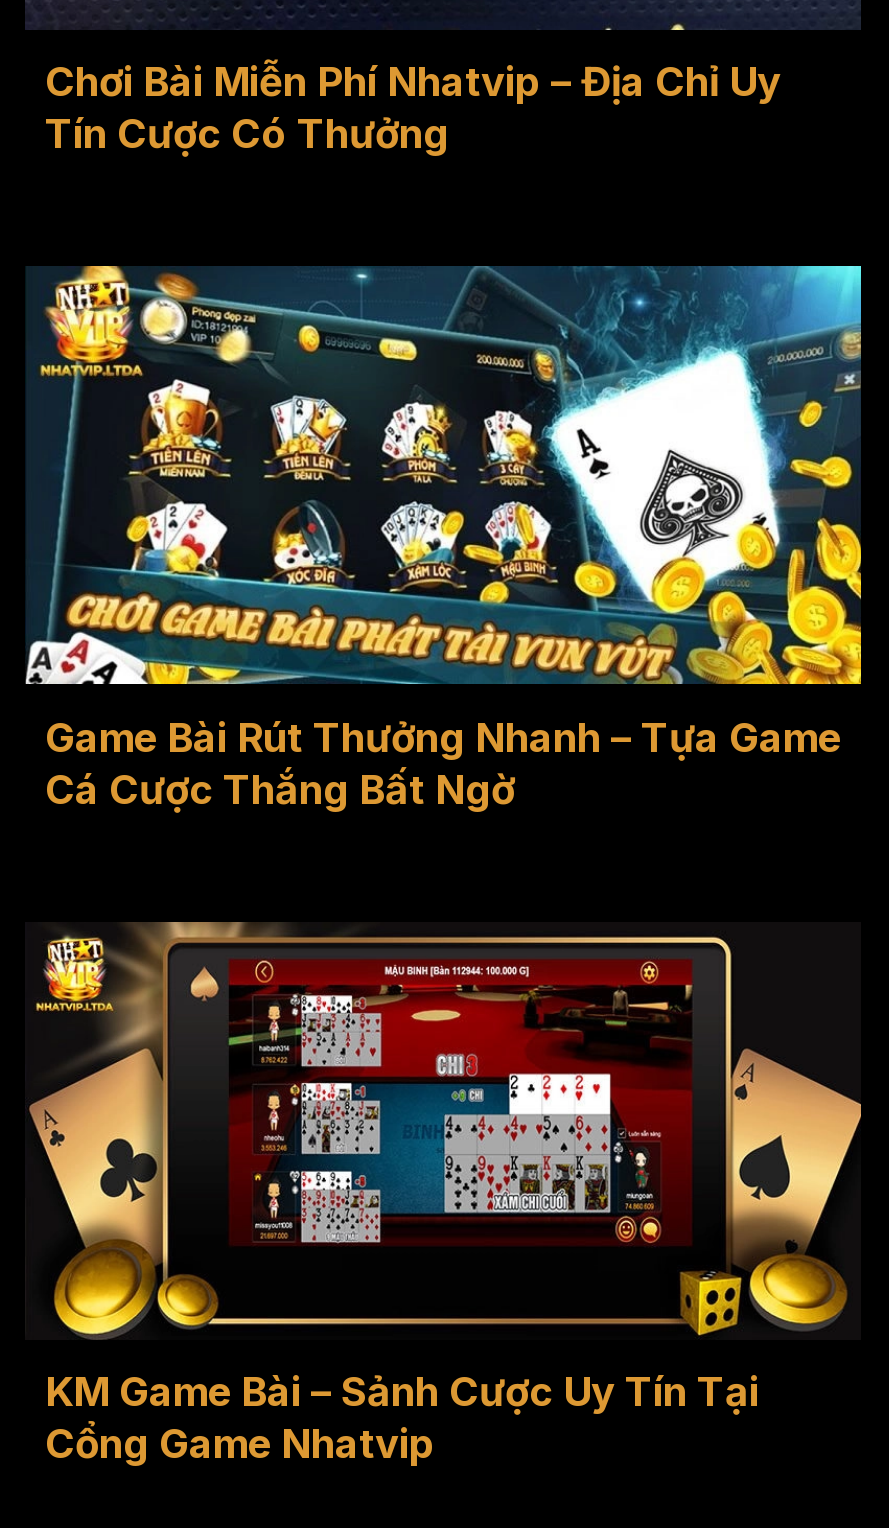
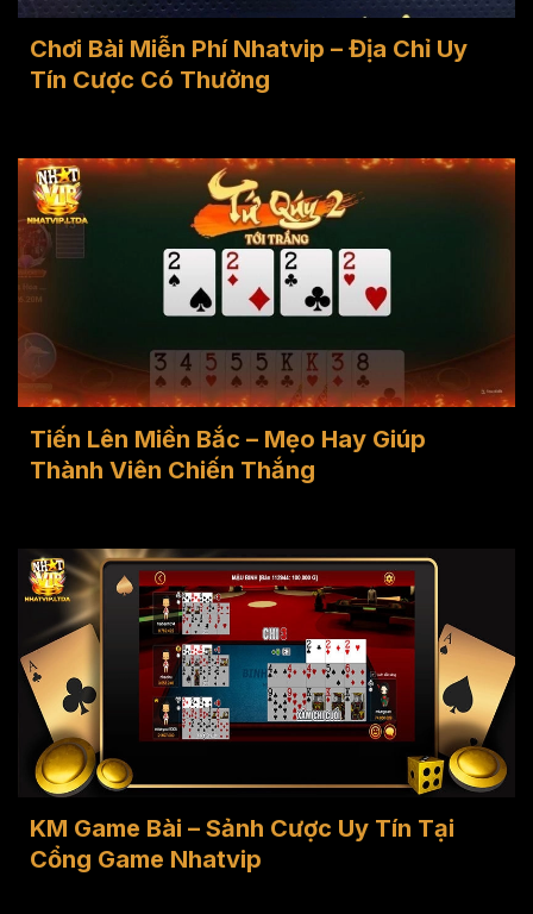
[23,264,863,814] [image] | Game Bài Rút Thưởng Nhanh – Tựa Game | Cá Cược Thắng Bất Ngờ -> [17,157,516,484] [image] | Tiến Lên Miền Bắc – Mẹo Hay Giúp | Thành Viên Chiến Thắng

